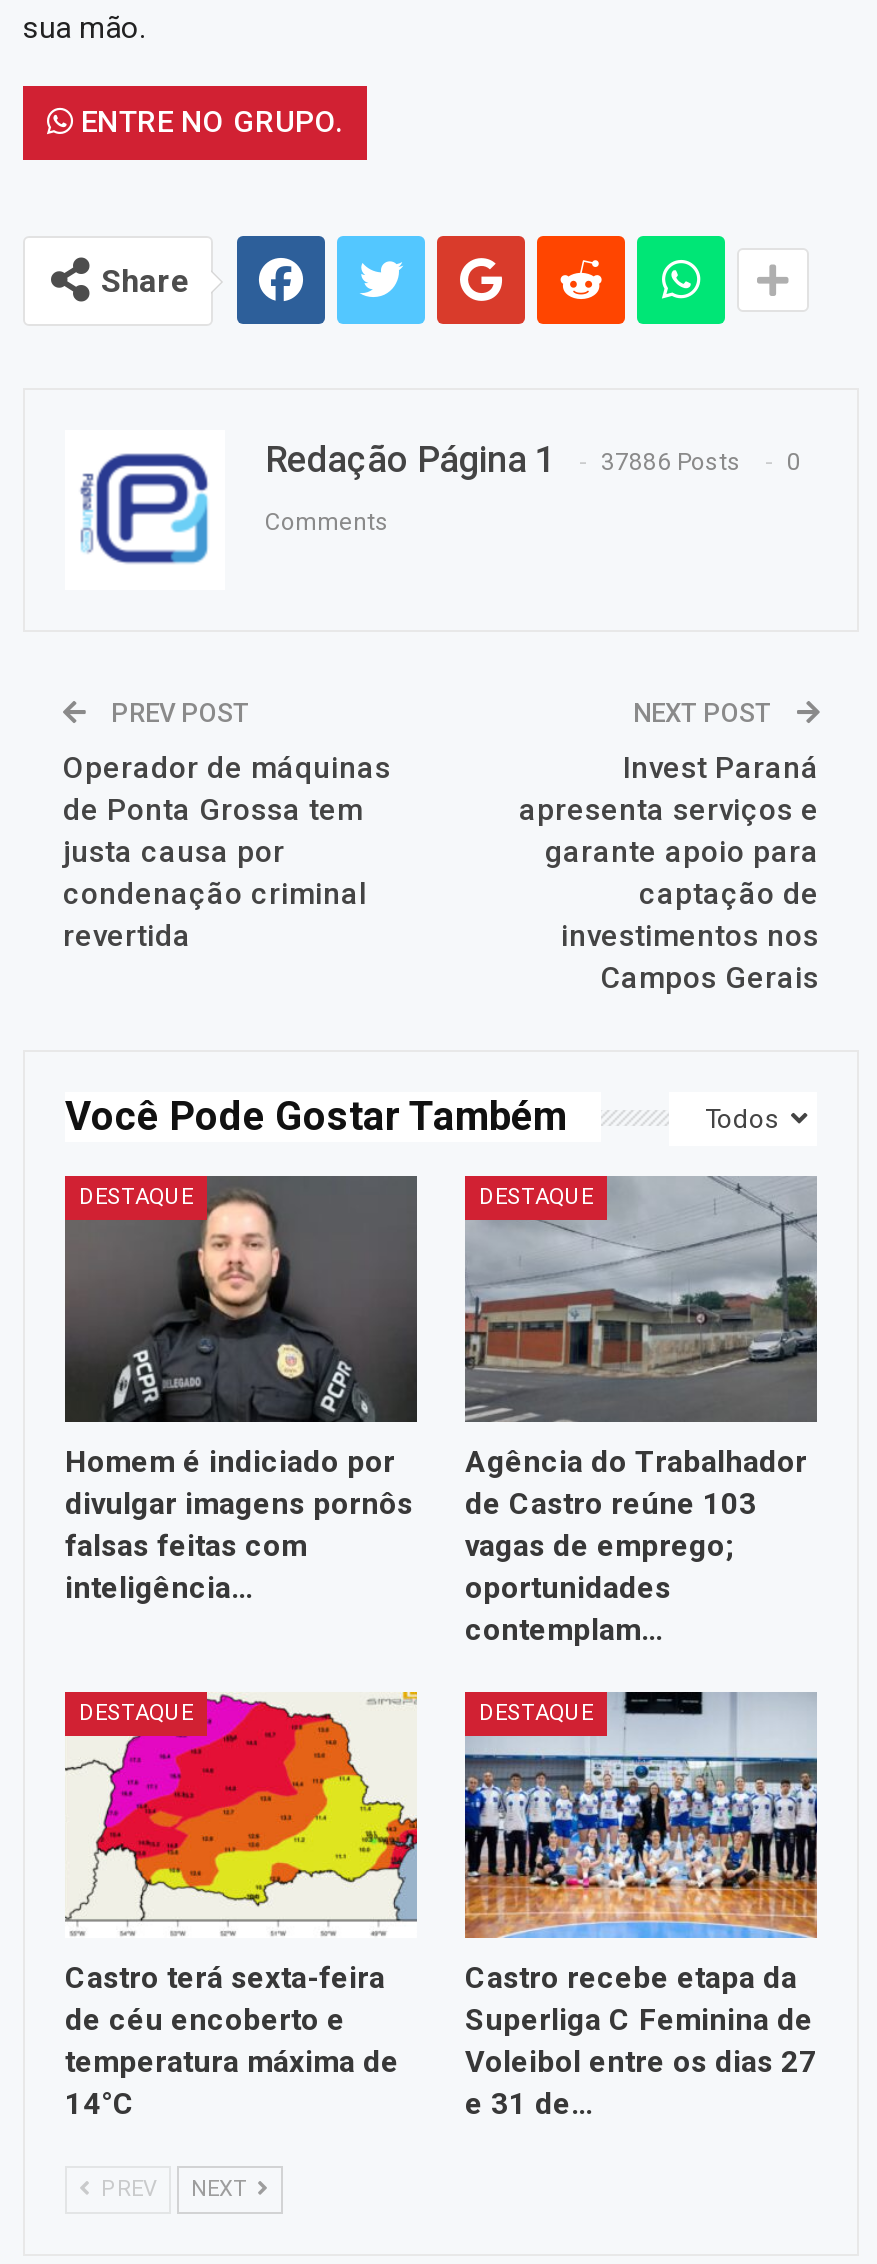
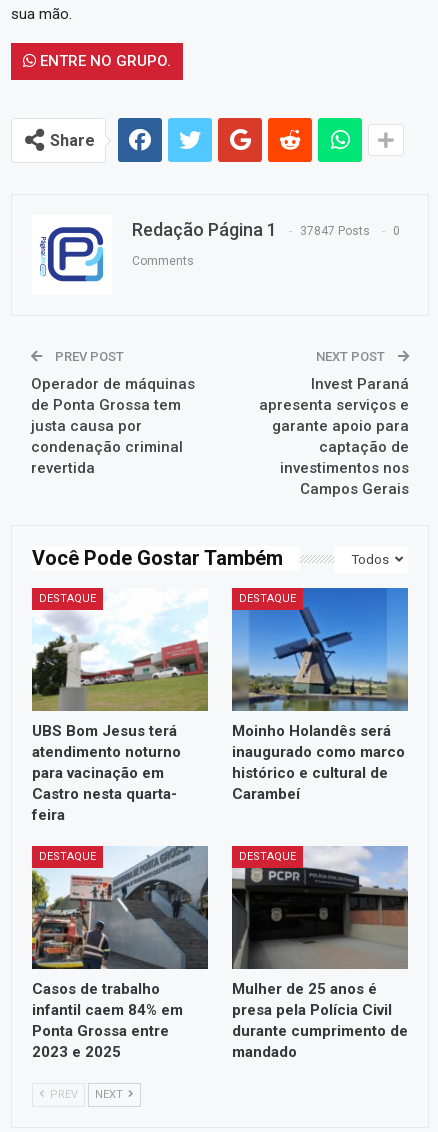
[265,438,801,480] Redação Página 1 37886 Posts 0 -> [132,219,400,240] Redação Página 1 37847 Posts 0
[63,1174,419,1606] [image] | Homem é indiciado por | divulgar imagens pornôs | falsas feitas com | inteligência… -> [31,588,209,824] [image] | UBS Bom Jesus terá | atendimento noturno | para vacinação em | Castro nesta quarta- | feira
[463,1176,819,1648] [image] | Agência do Trabalhador | de Castro reúne 103 | vagas de emprego; | oportunidades | contemplam… -> [232,587,409,803] [image] | Moinho Holandês será | inaugurado como marco | histórico e cultural de | Carambeí
[65,1690,419,2122] [image] | Castro terá sexta-feira | de céu encoberto e | temperatura máxima de | 14°C -> [31,845,209,1061] [image] | Casos de trabalho | infantil caem 84% em | Ponta Grossa entre | 2023 e 2025
[463,1690,819,2122] [image] | Castro recebe etapa da | Superliga C Feminina de | Voleibol entre os dias 27 | e 31 de… -> [231,846,409,1061] [image] | Mulher de 25 anos é | presa pela Polícia Civil | durante cumprimento de | mandado

